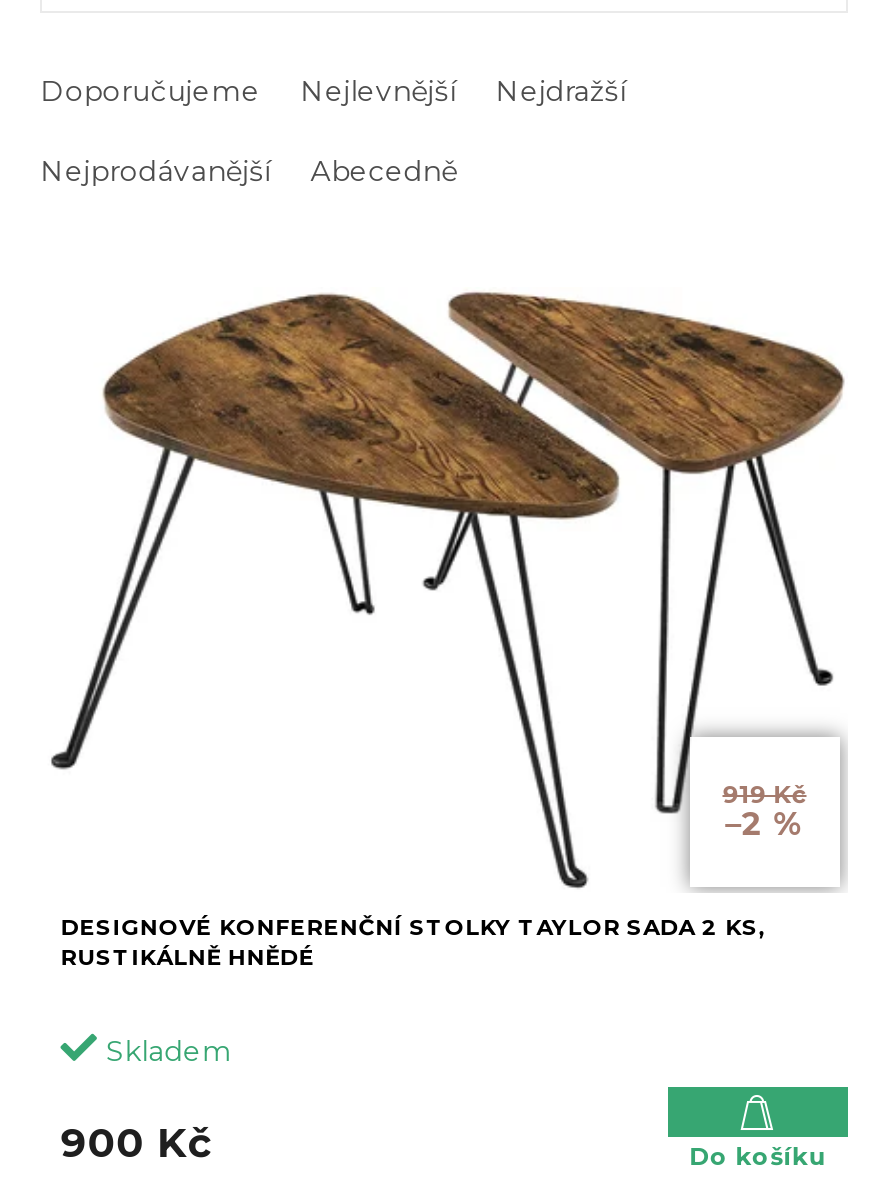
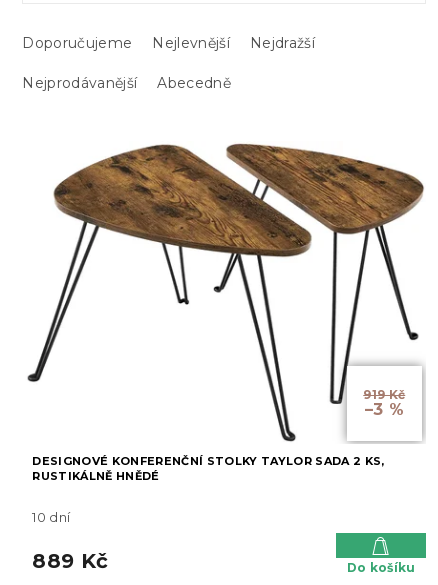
[725,806,804,844] –2 % -> [365,400,404,419] –3 %
[97,1033,232,1069] Skladem -> [32,510,70,525] 10 dní
[60,1119,212,1167] 900 Kč -> [32,549,108,573] 889 Kč

